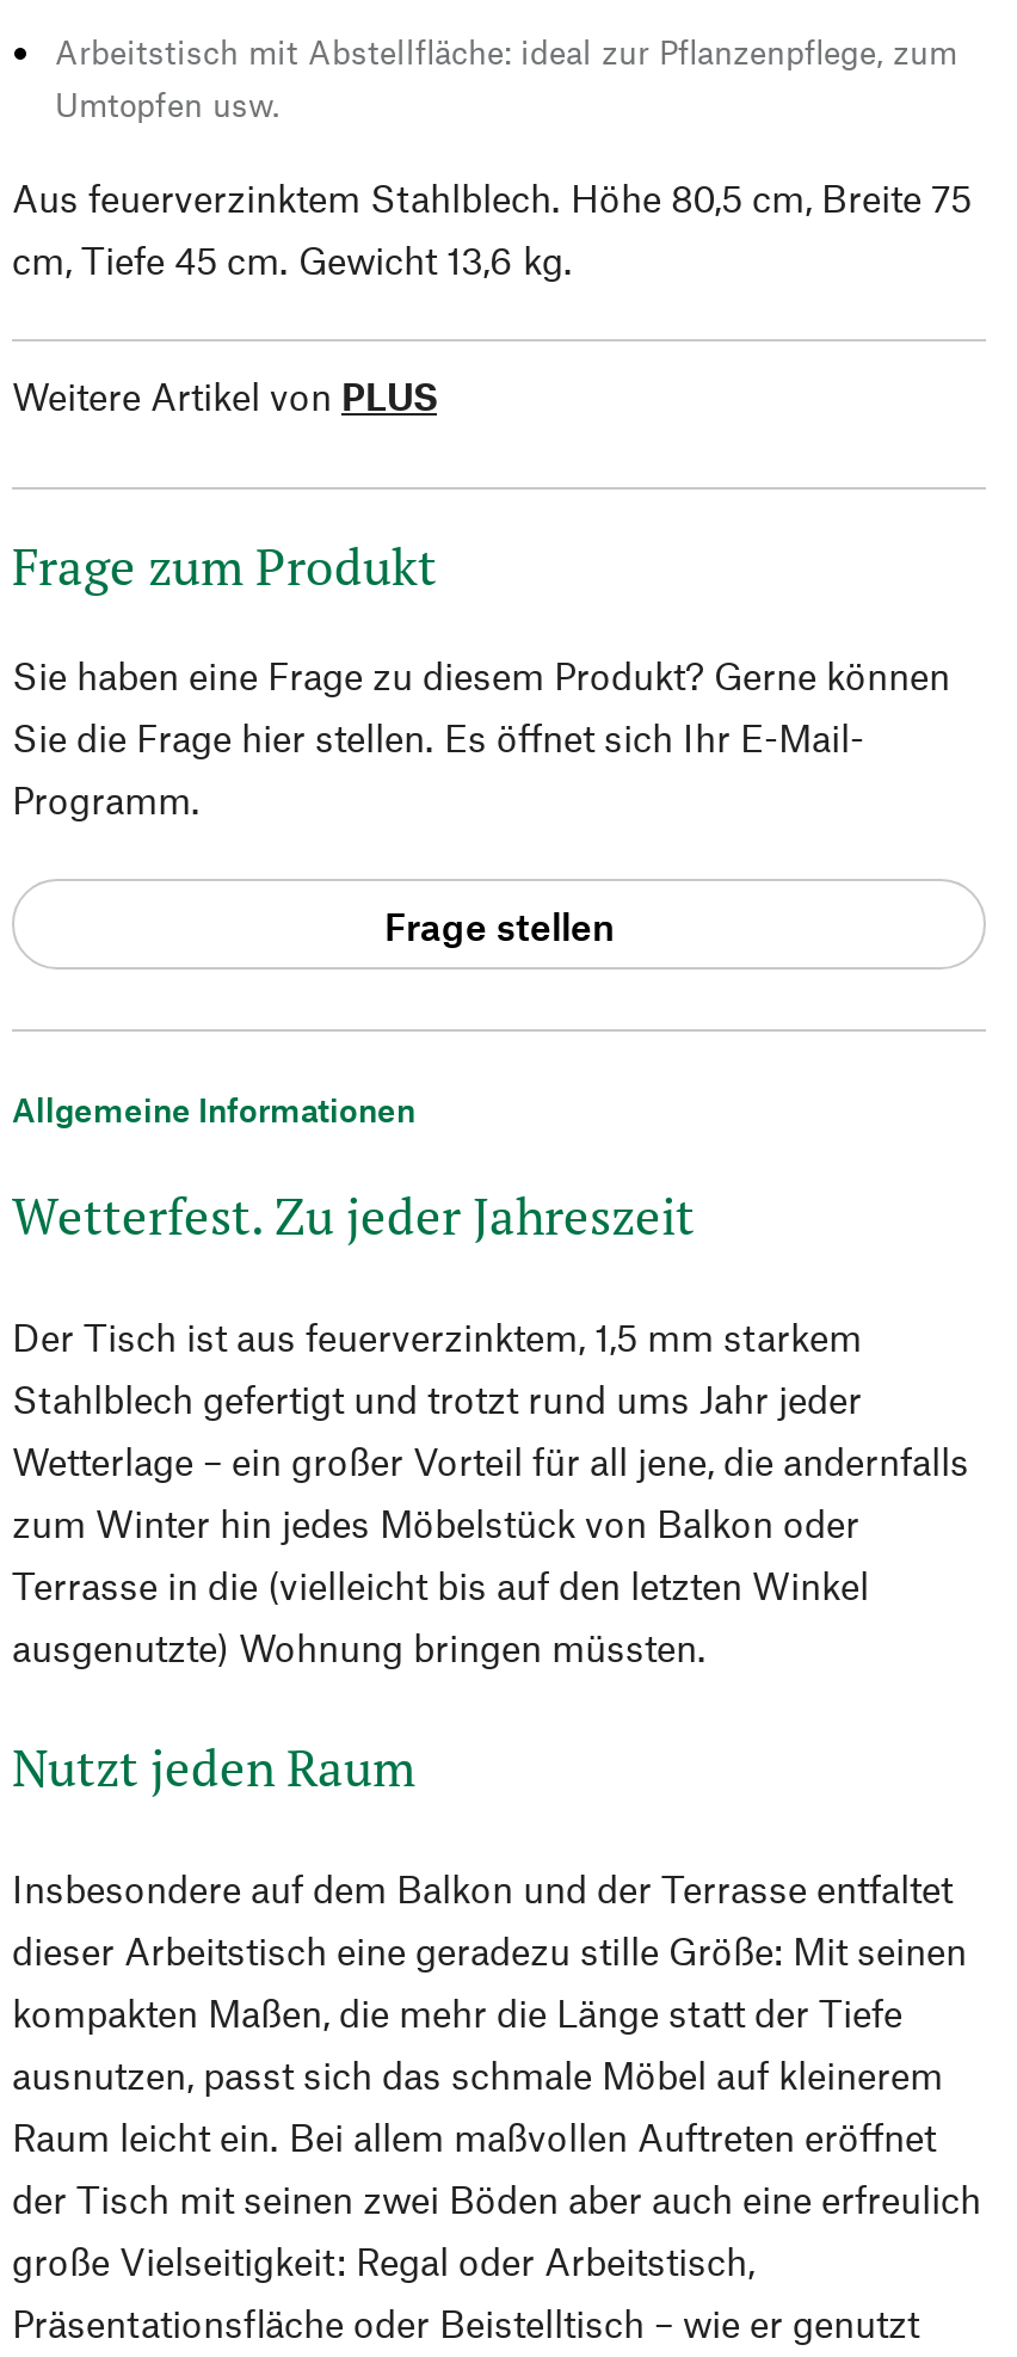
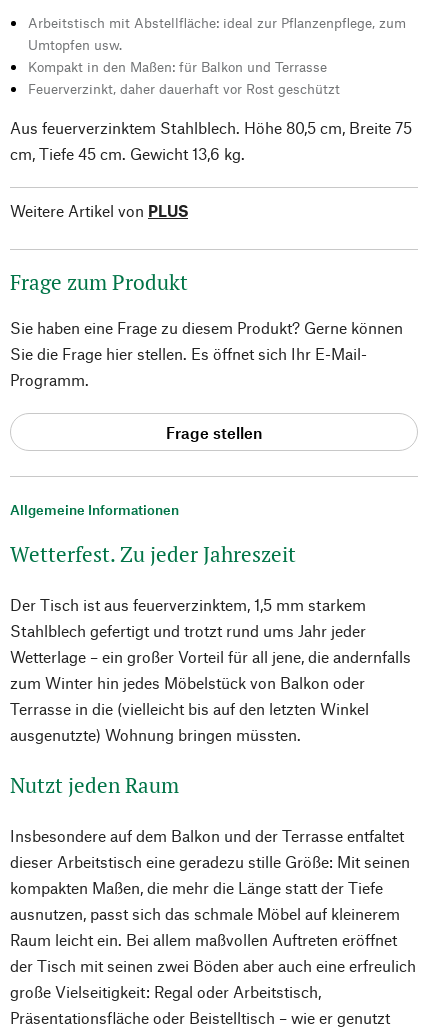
none -> [28,58,340,97] Kompakt in den Maßen: für Balkon und Terrasse | Feuerverzinkt, daher dauerhaft vor Rost geschützt

